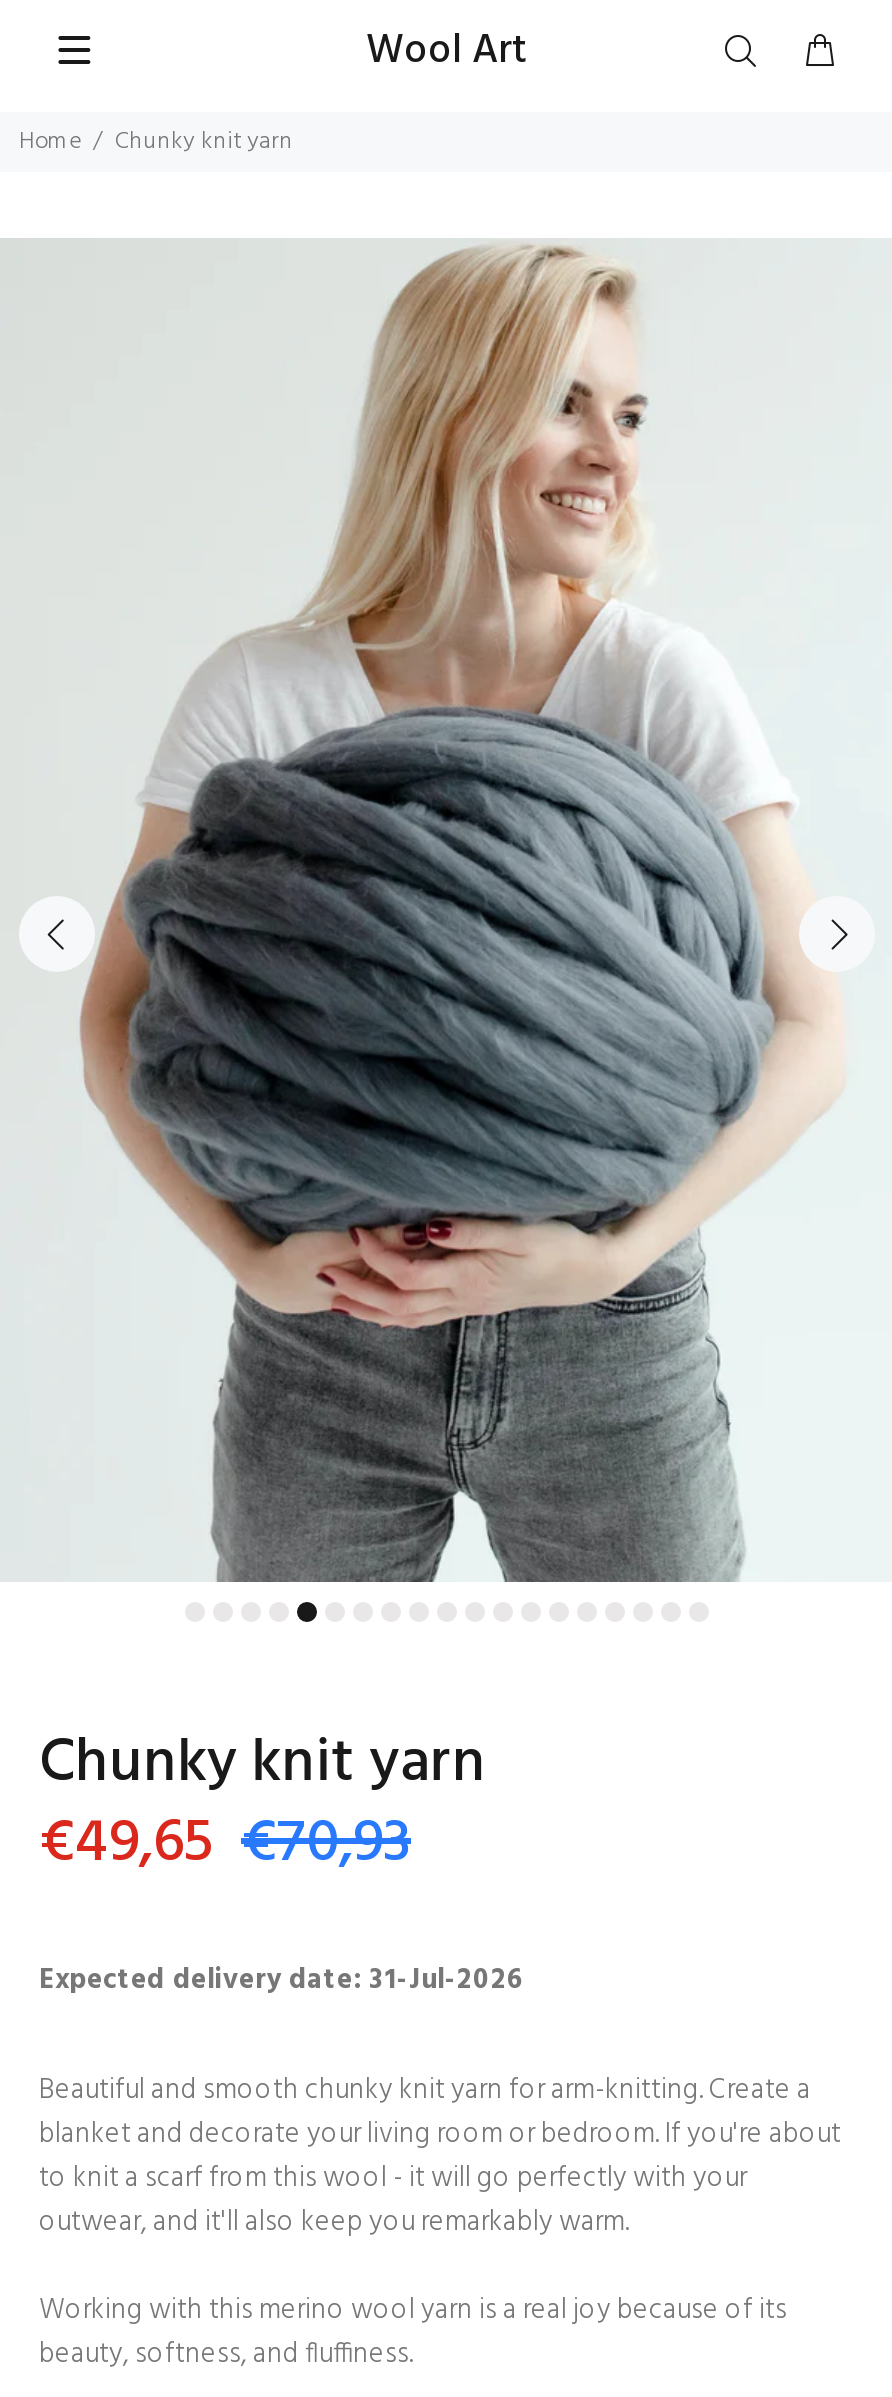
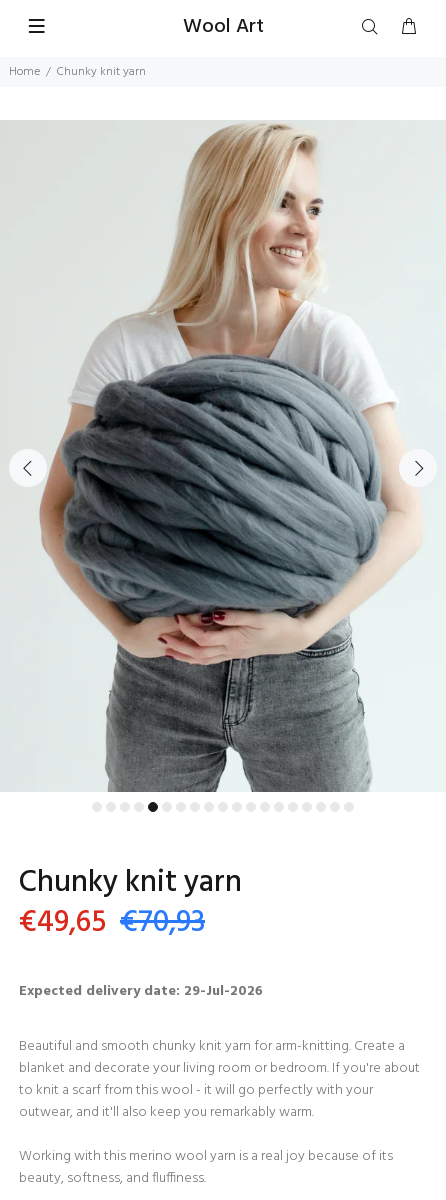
[39,1958,523,2004] Expected delivery date: 31-Jul-2026 -> [19,980,263,1003] Expected delivery date: 29-Jul-2026

